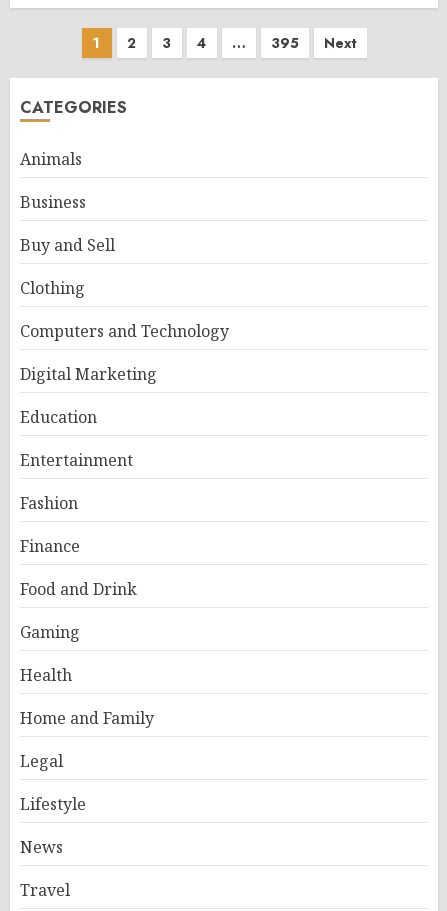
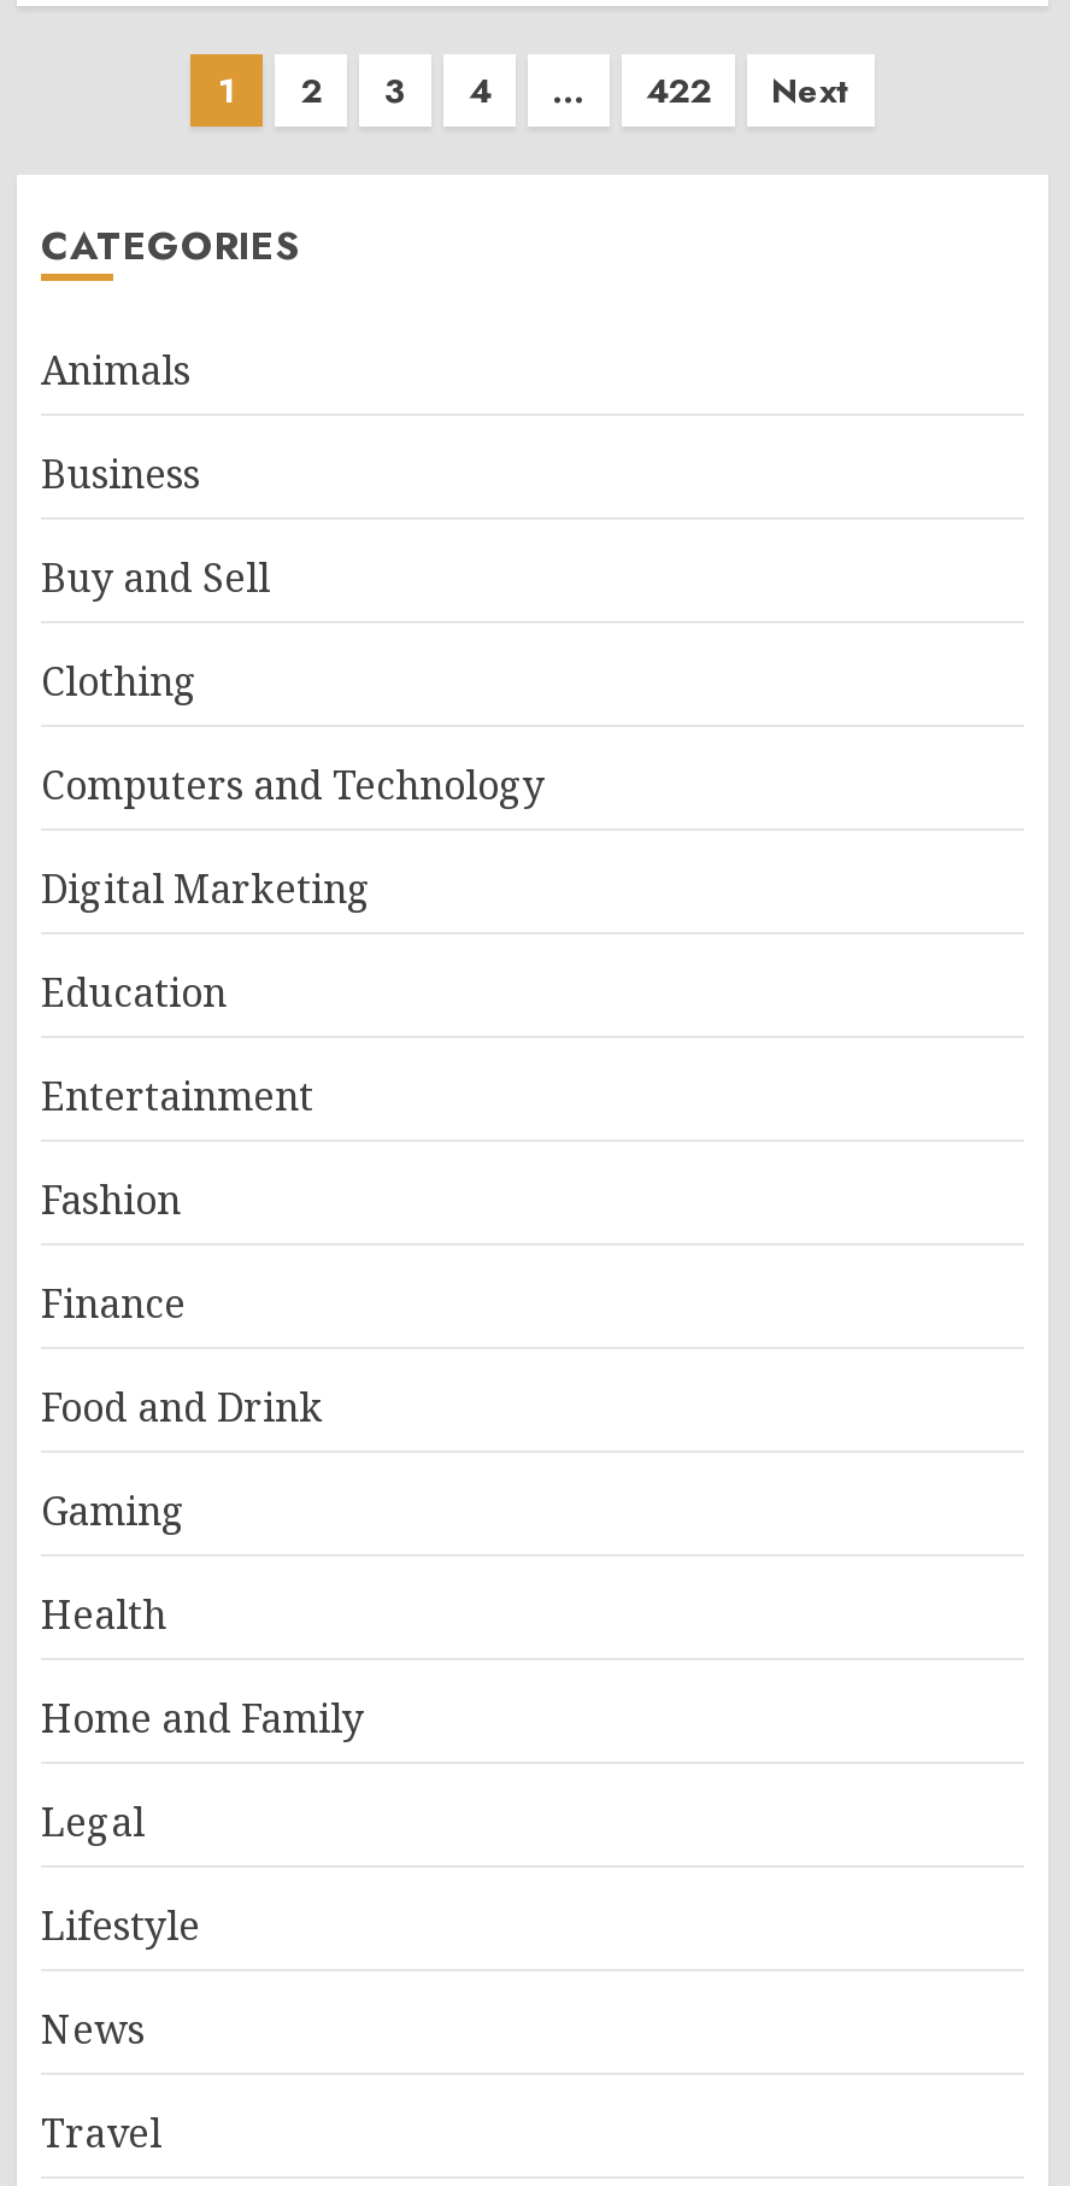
[270,33,298,53] 395 -> [646,66,711,115] 422

